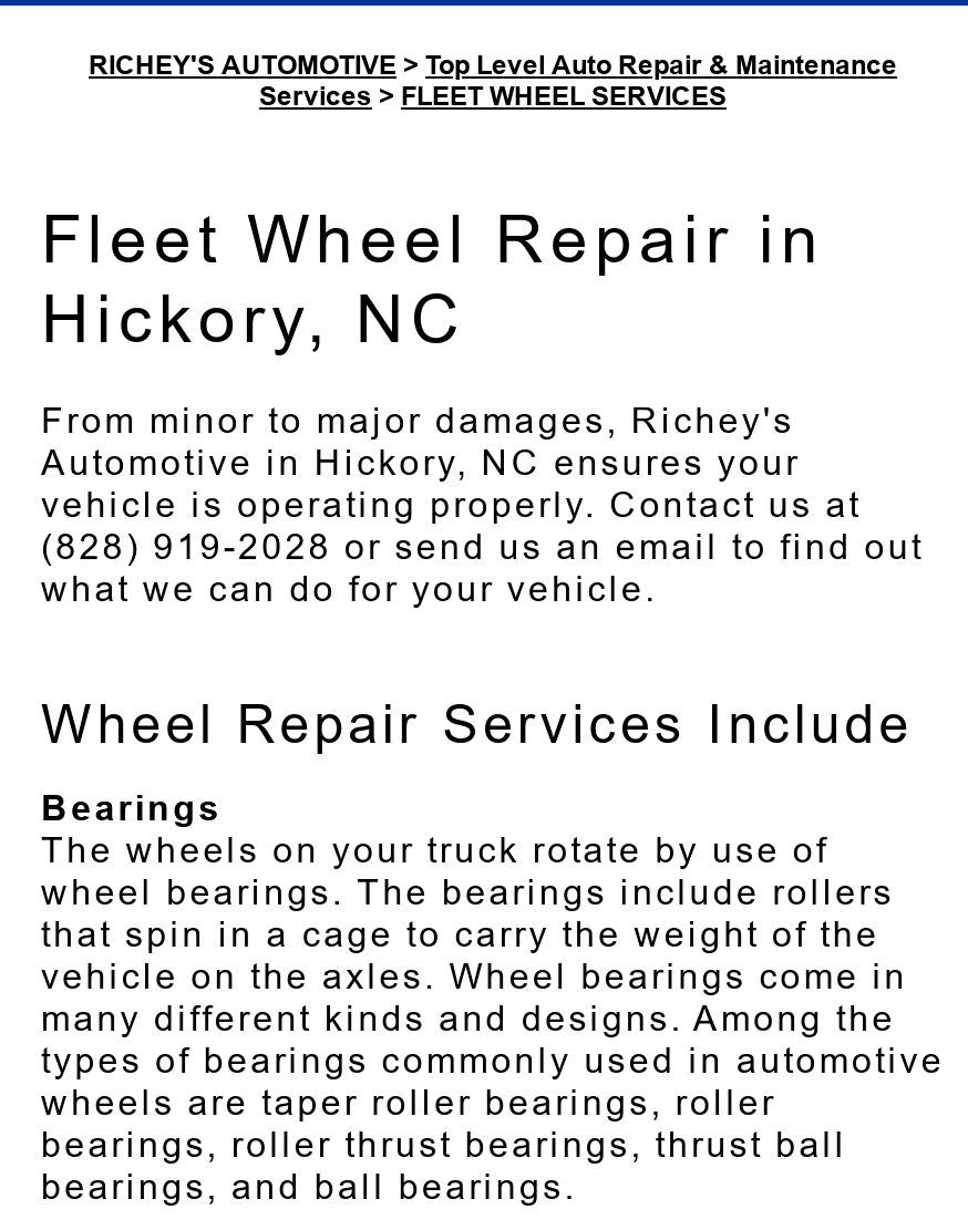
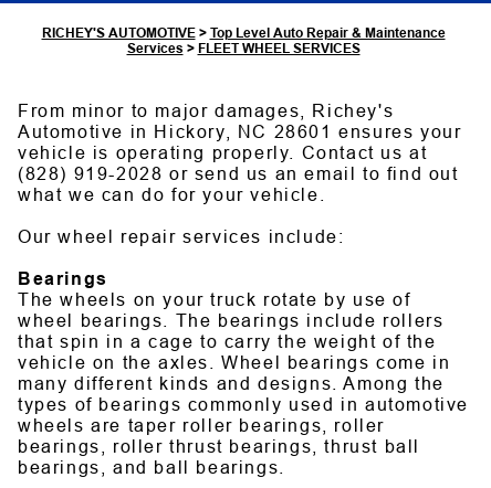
[41,202,825,355] Fleet Wheel Repair in | Hickory, NC -> none
[41,444,800,481] Automotive in Hickory, NC ensures your -> [18,122,462,141] Automotive in Hickory, NC 28601 ensures your
[41,694,913,754] Wheel Repair Services Include -> [18,227,344,246] Our wheel repair services include:

